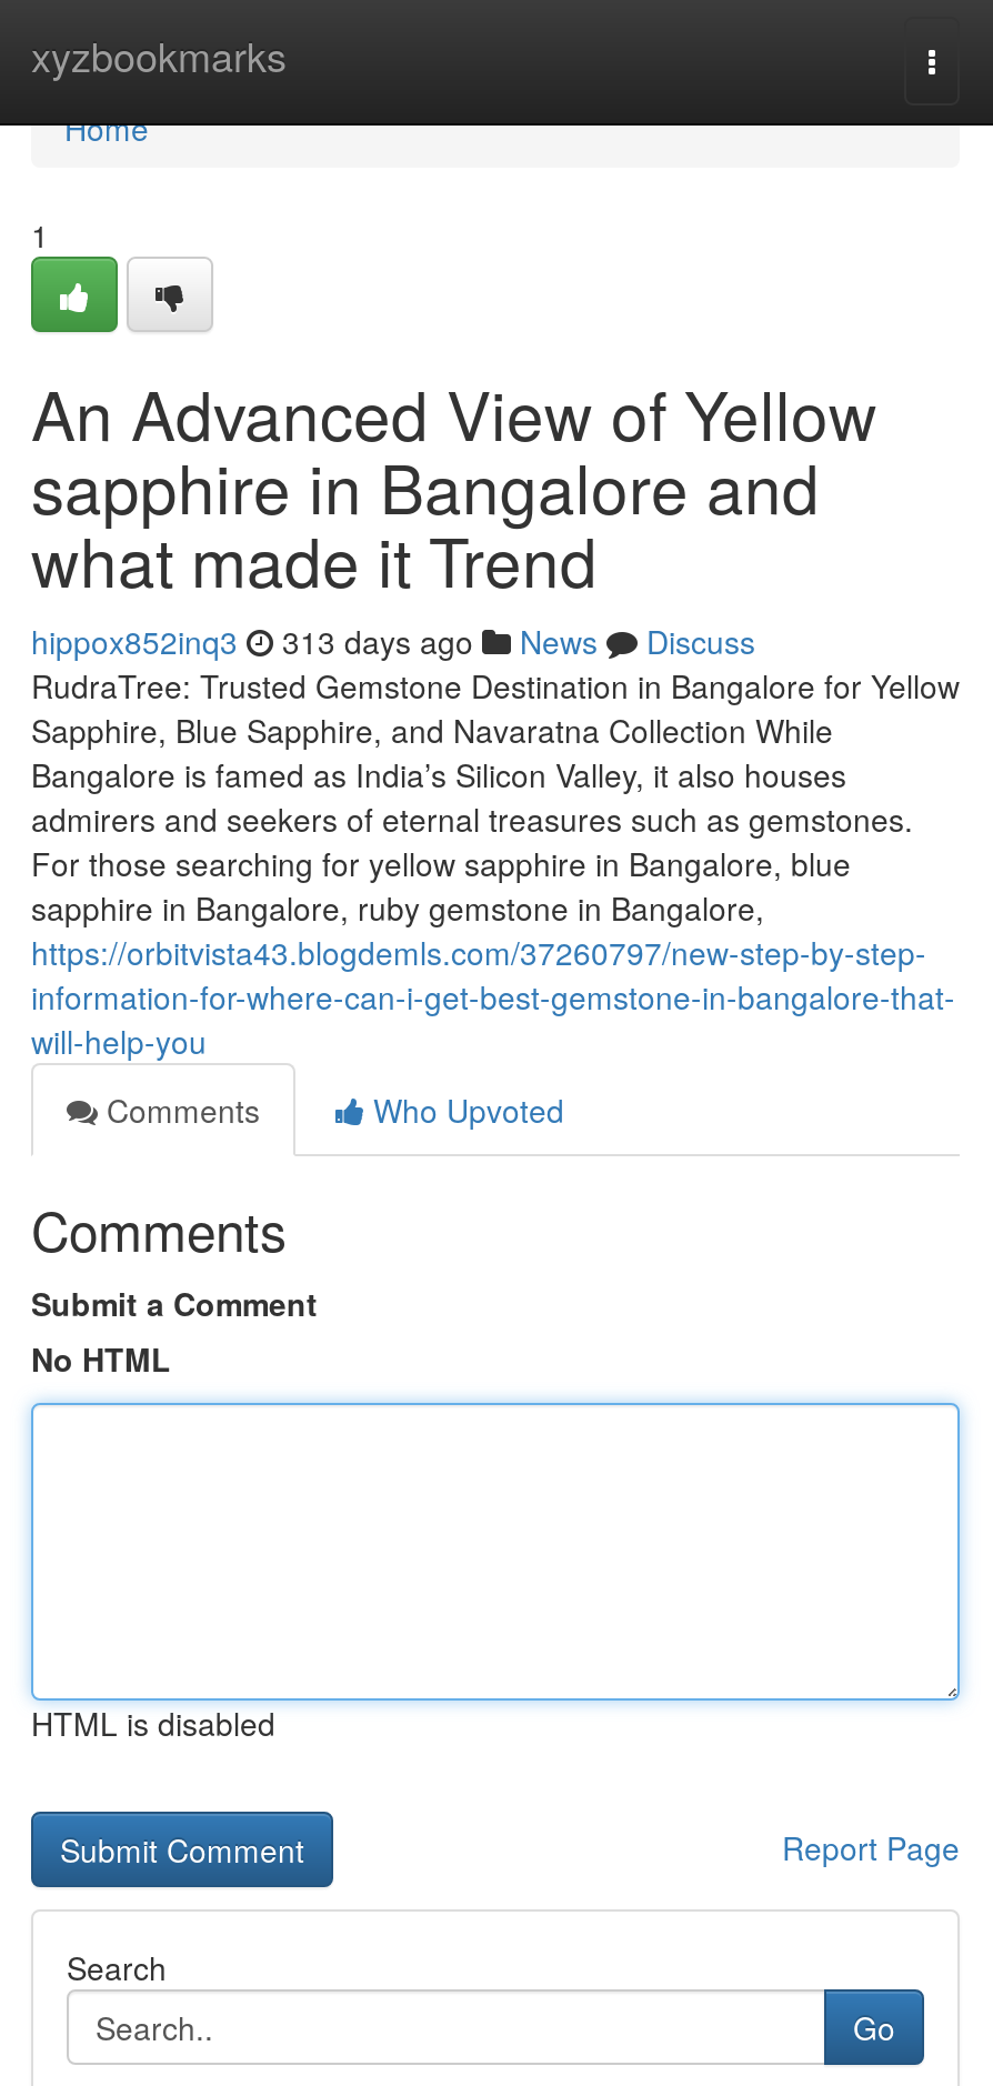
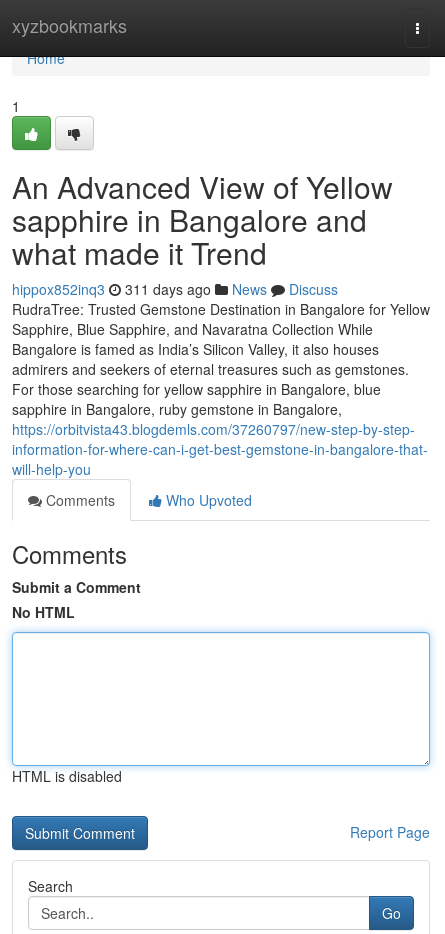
[31,619,755,663] hippox852inq3 313 days ago News Discuss -> [12,279,338,299] hippox852inq3 311 days ago News Discuss

